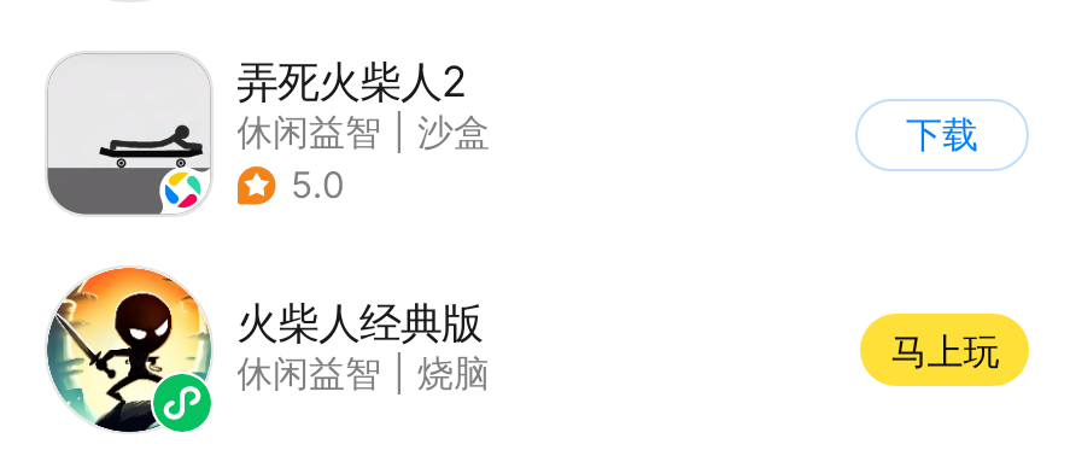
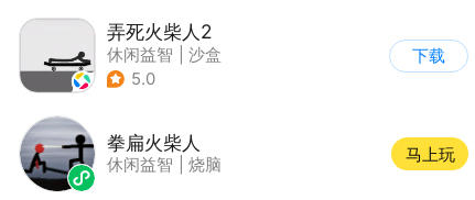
[47,265,483,422] [image] | 火柴人经典版 -> [20,116,200,188] [image] | 拳扁火柴人

